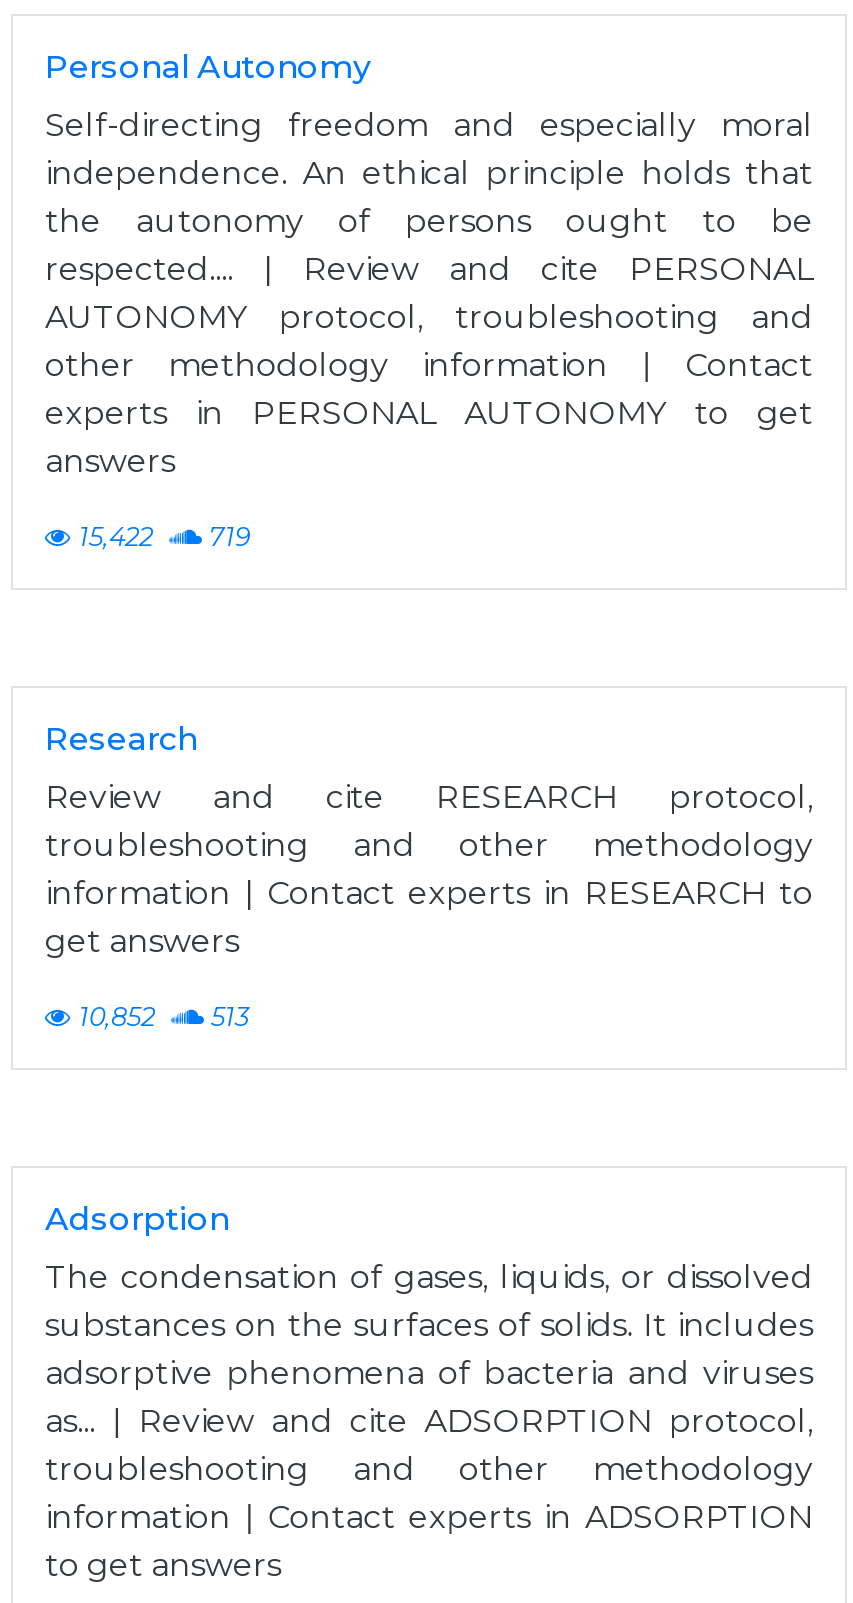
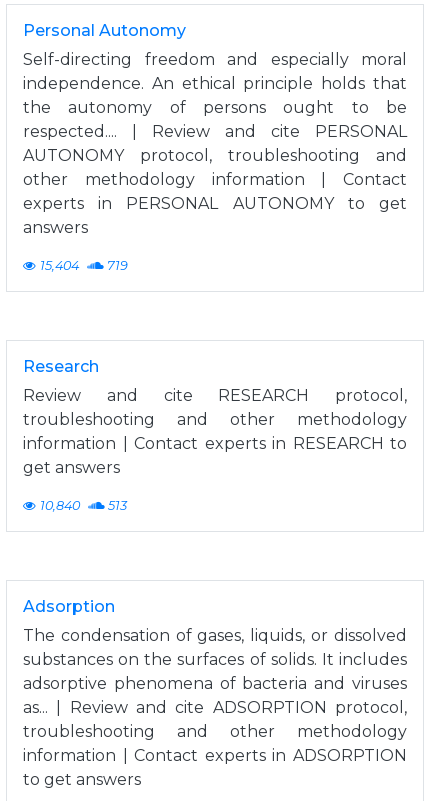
[79,521,251,551] 15,422 719 -> [40,258,128,273] 15,404 719
[79,1001,249,1031] 10,852 513 -> [40,498,127,513] 10,840 513

